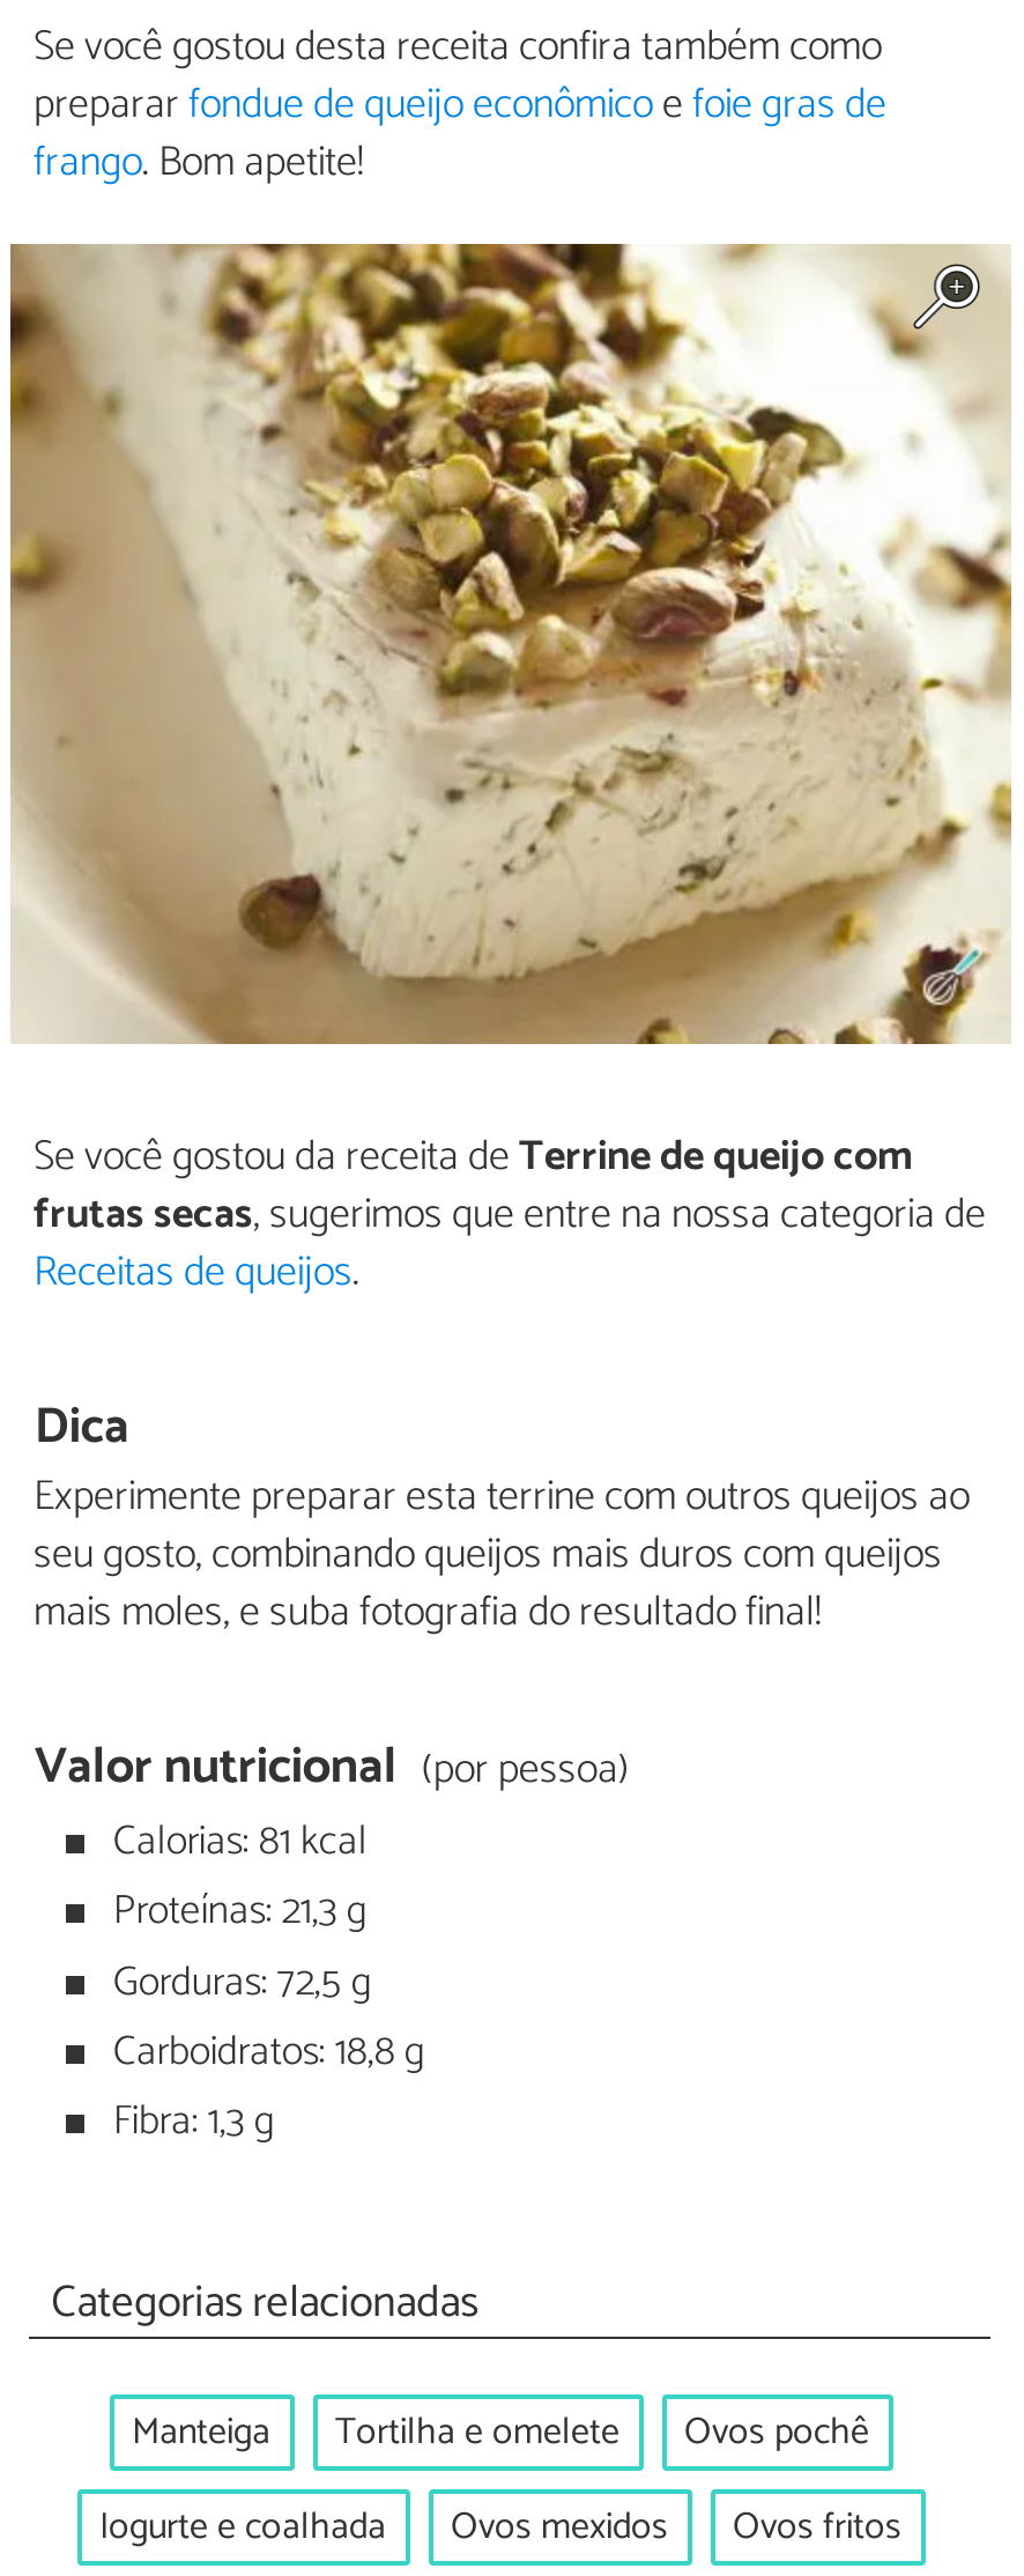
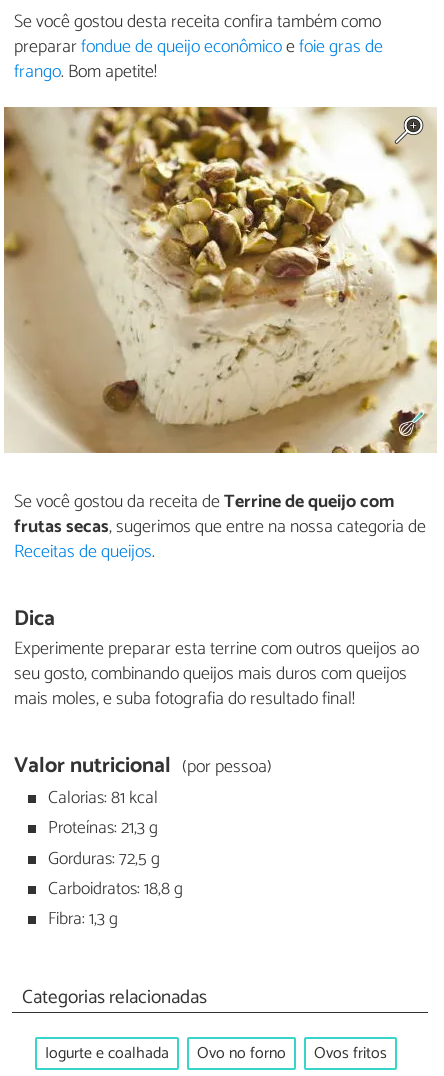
[132,2402,869,2465] Manteiga | Tortilha e omelete | Ovos pochê -> none
[451,2496,668,2558] Ovos mexidos -> [197,1040,286,1067] Ovo no forno

